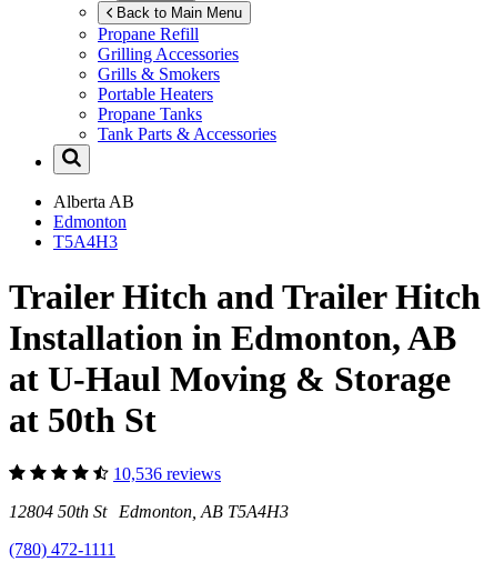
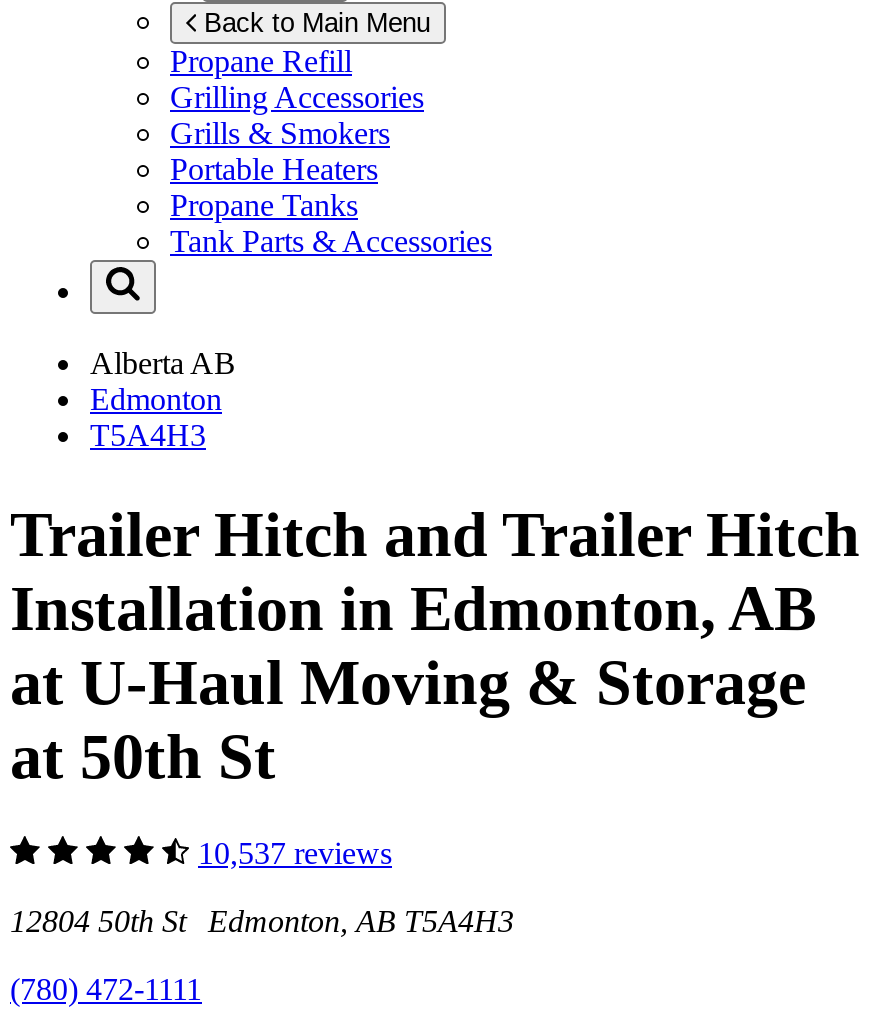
[113,464,221,483] 10,536 reviews -> [198,836,392,870] 10,537 reviews

